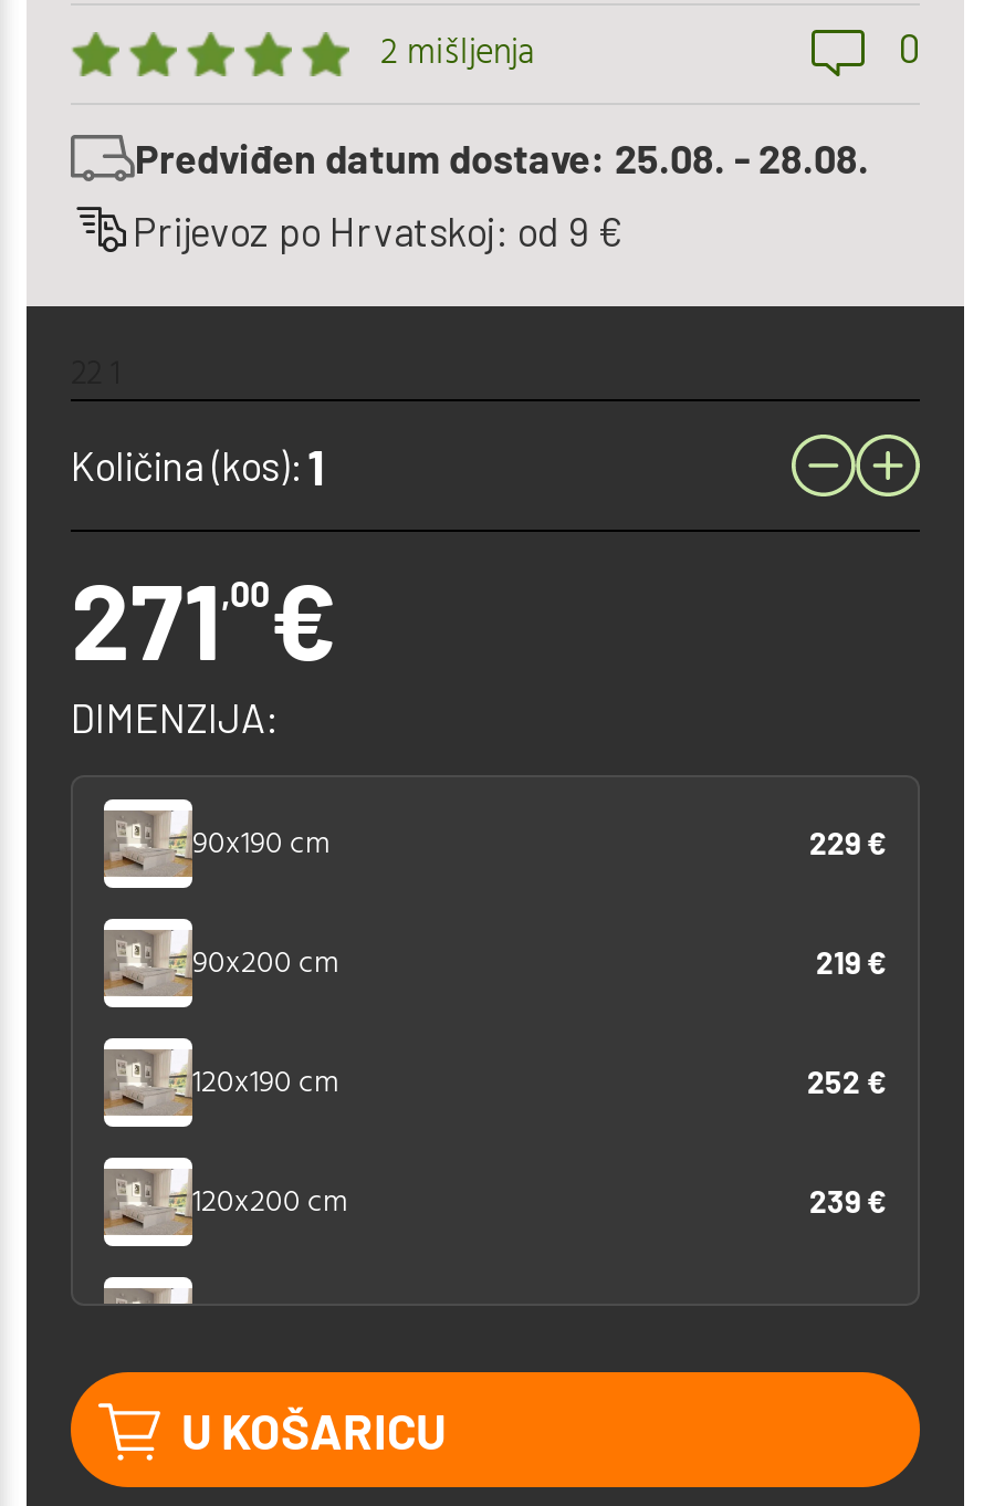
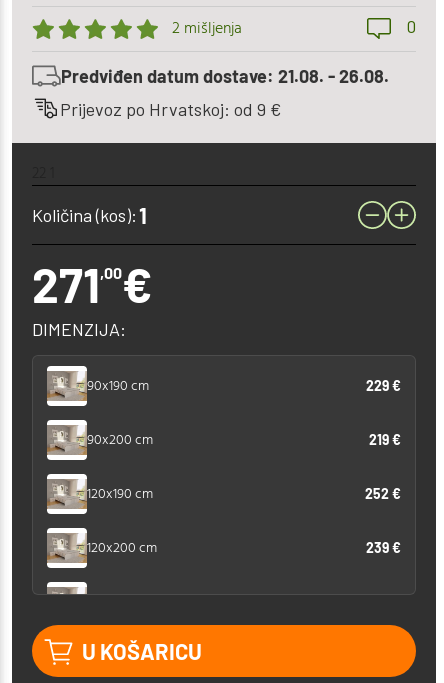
[135,134,869,183] Predviđen datum dostave: 25.08. - 28.08. -> [61,65,389,87] Predviđen datum dostave: 21.08. - 26.08.

